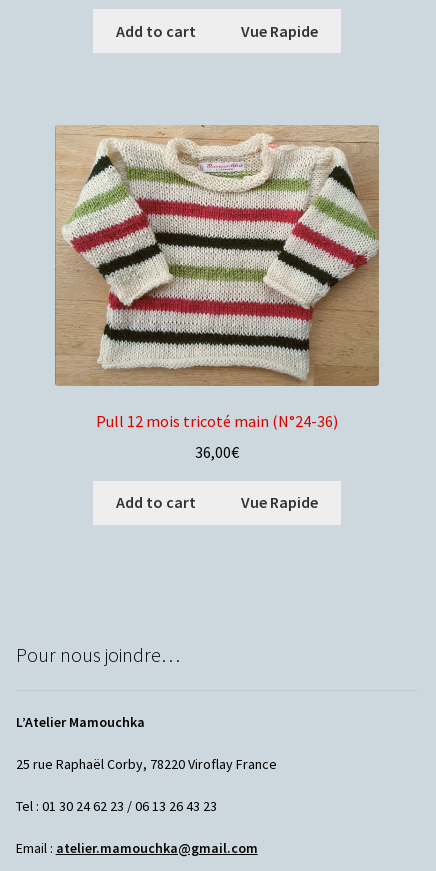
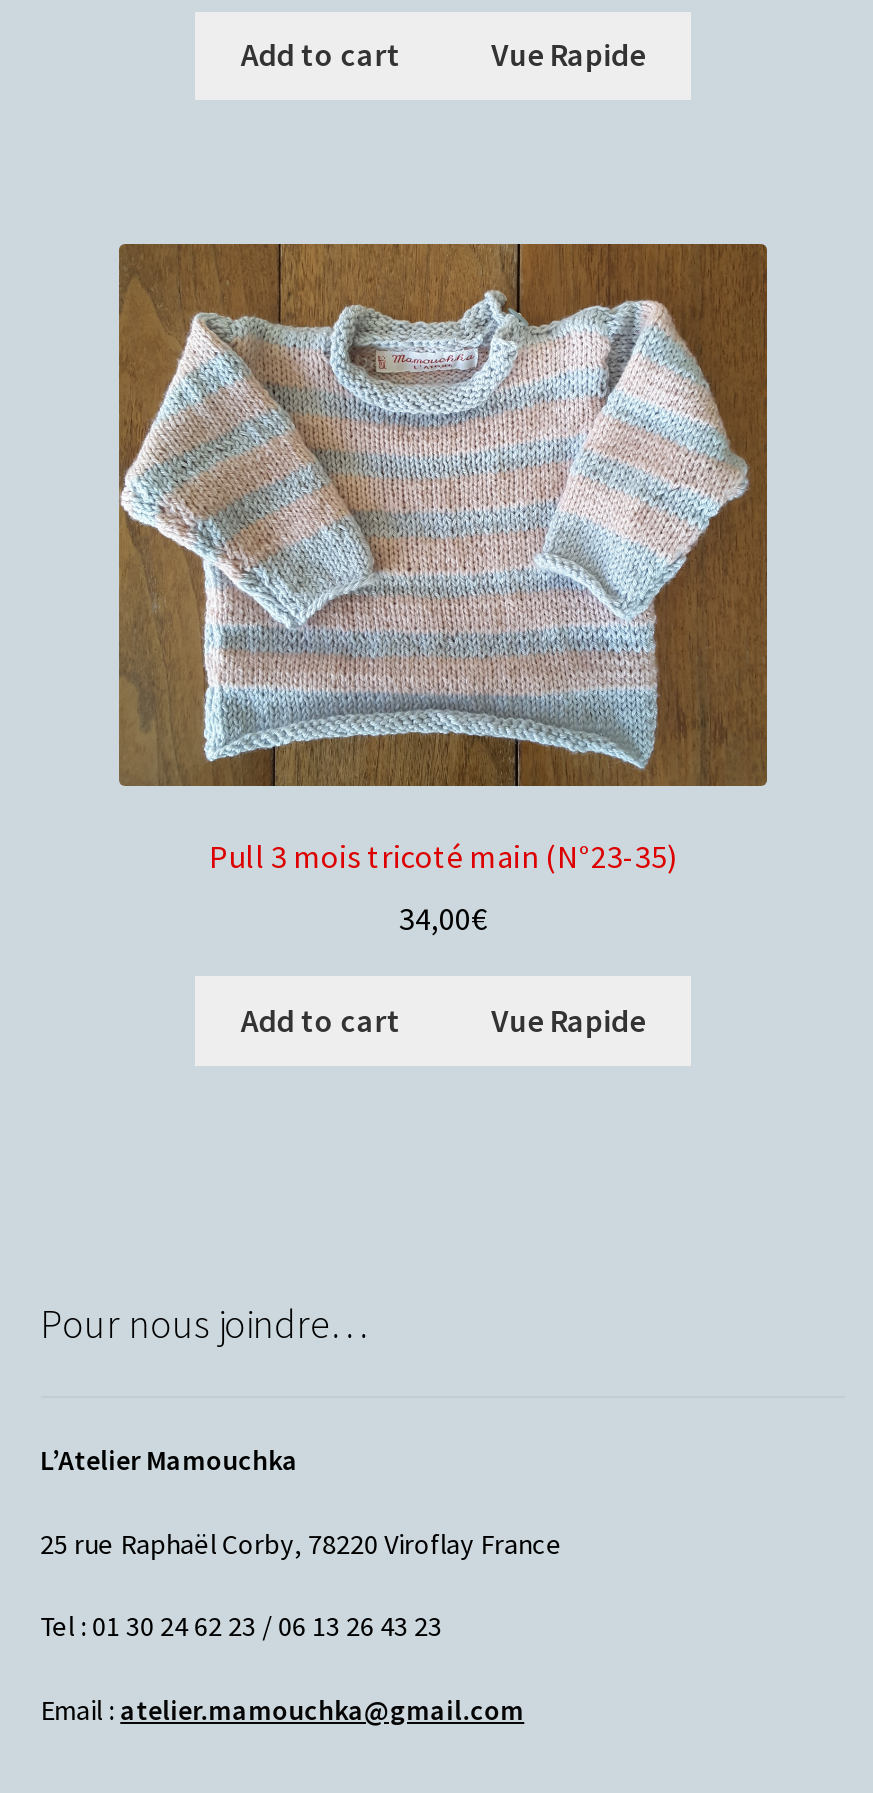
[55,125,379,431] [image] | Pull 12 mois tricoté main (N°24-36) -> [119,243,767,876] [image] | Pull 3 mois tricoté main (N°23-35)
[195,442,239,462] 36,00€ -> [399,897,487,937] 34,00€

